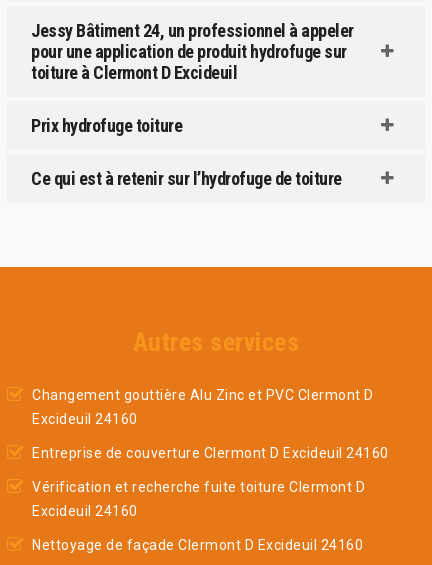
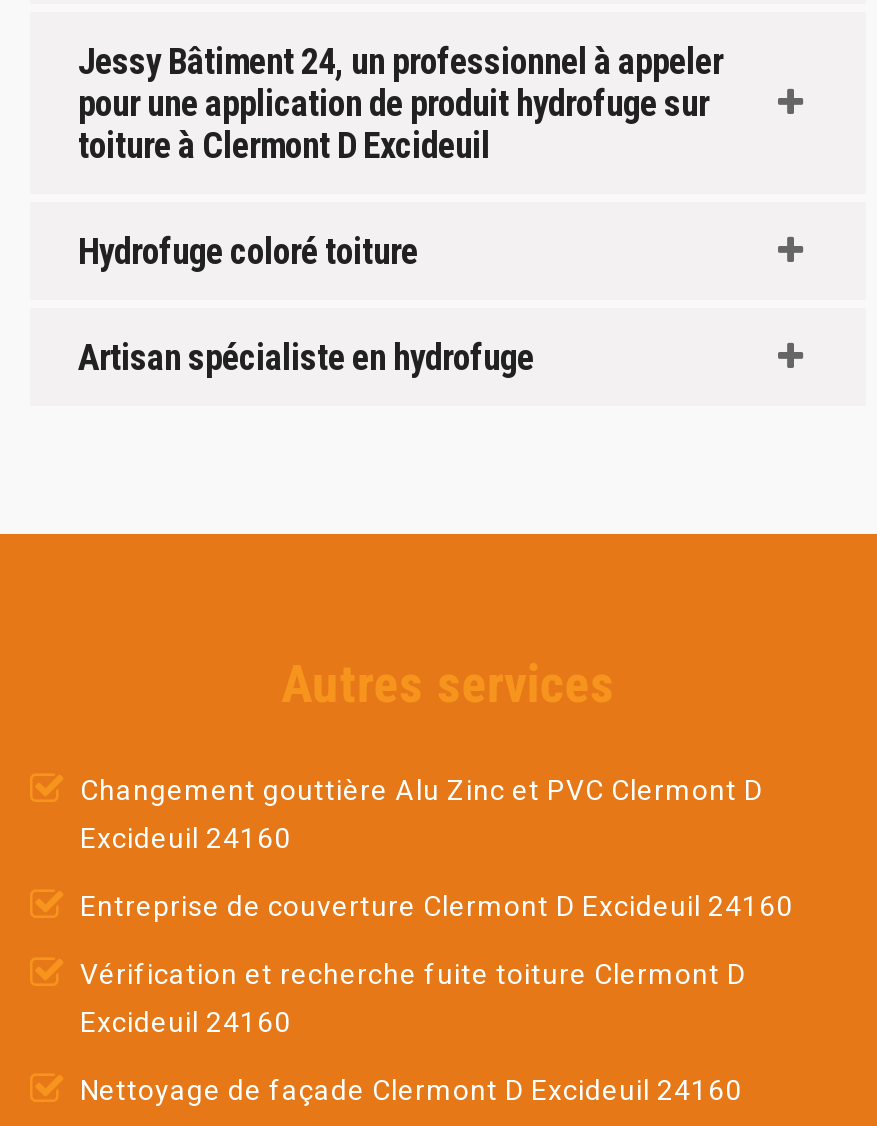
[31,115,182,136] Prix hydrofuge toiture -> [78,230,418,272] Hydrofuge coloré toiture
[31,168,341,189] Ce qui est à retenir sur l’hydrofuge de toiture -> [78,336,534,378] Artisan spécialiste en hydrofuge

